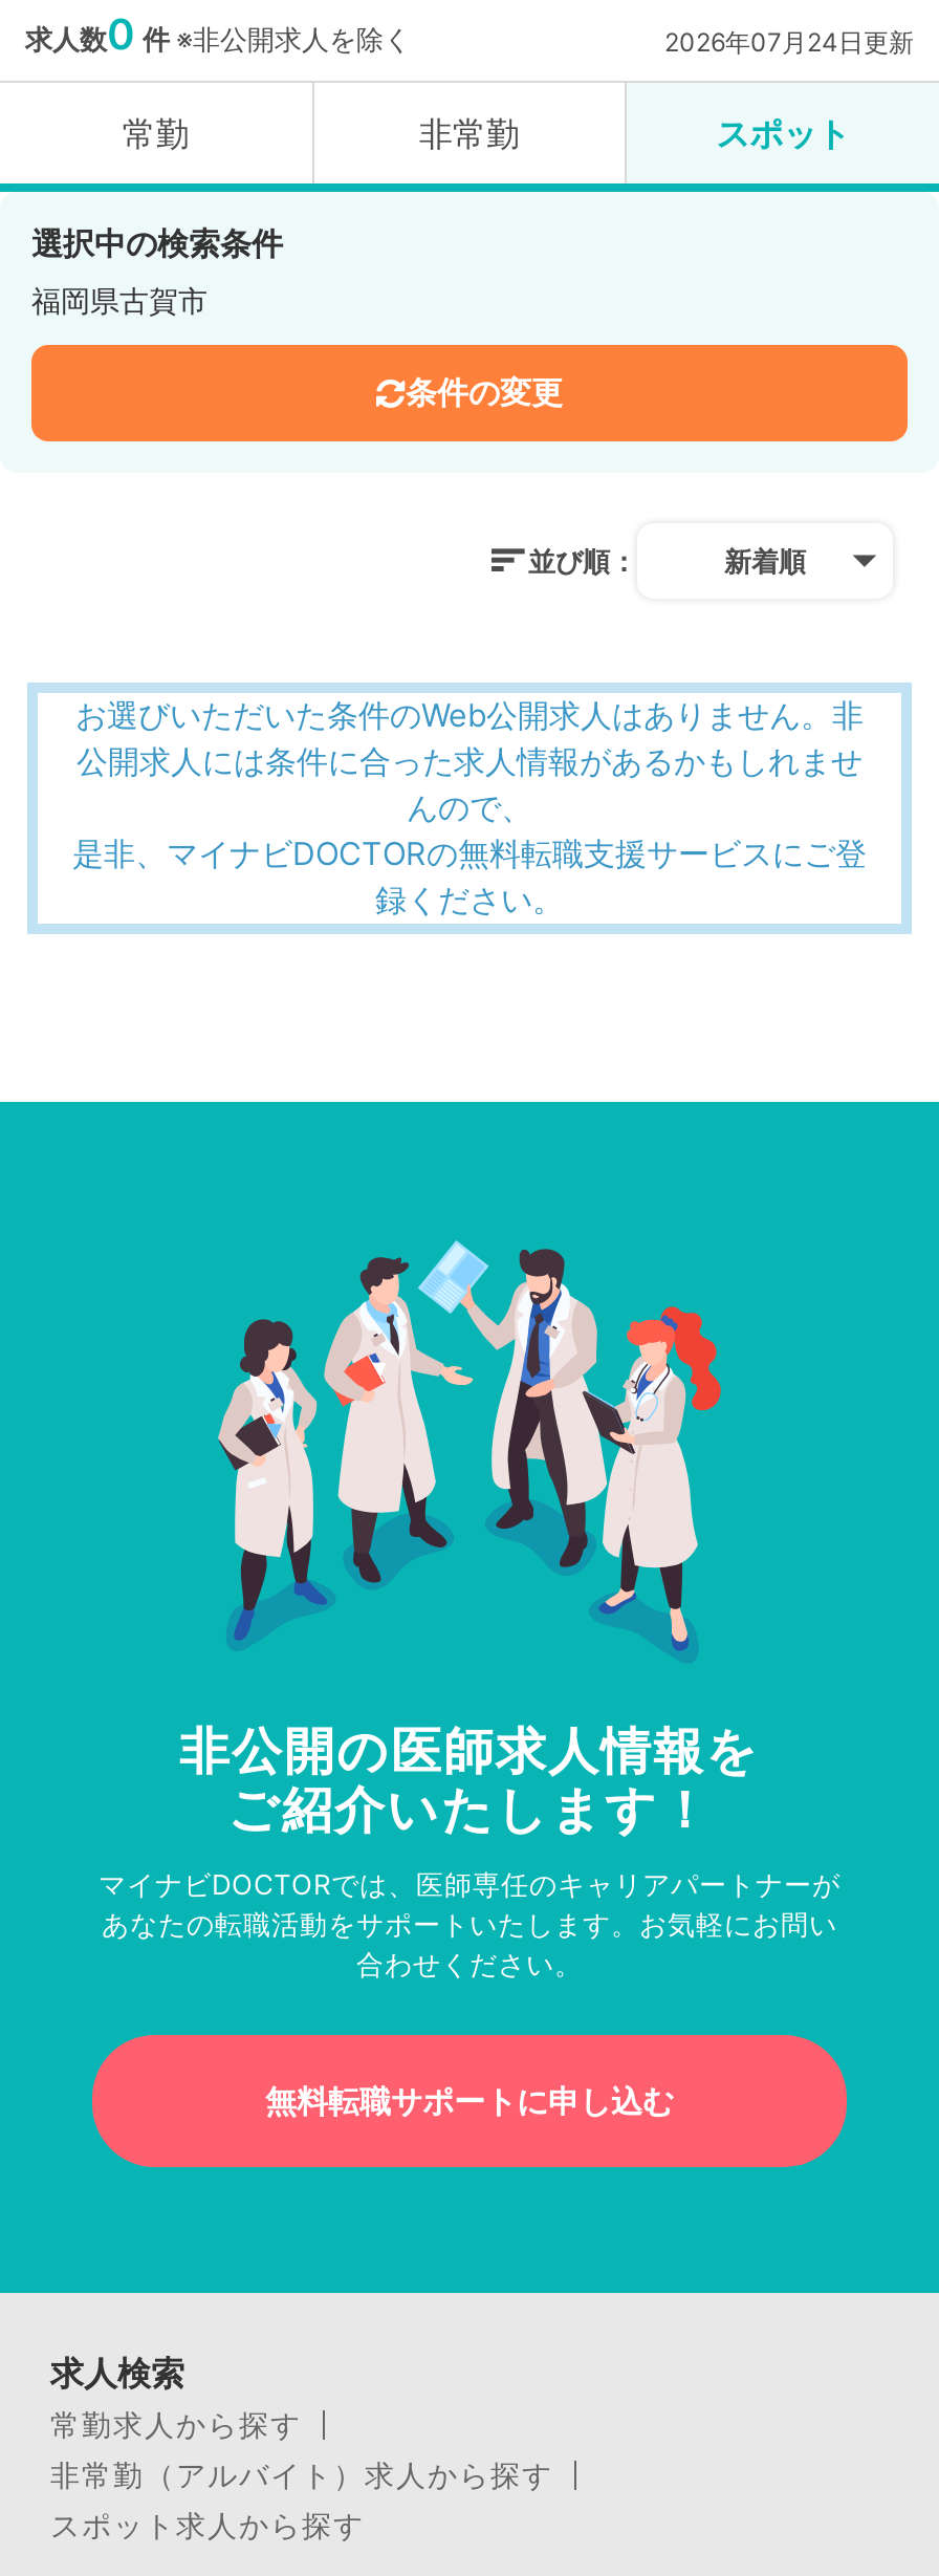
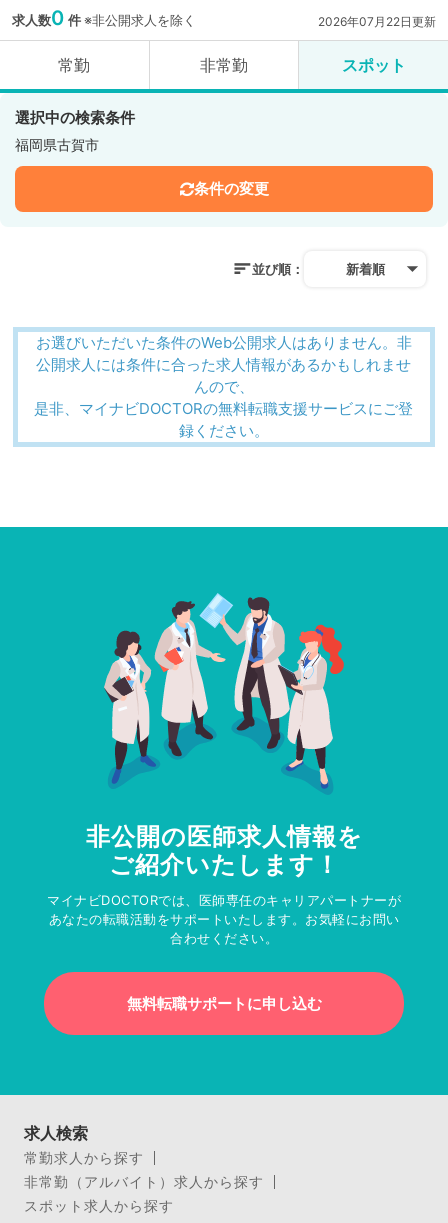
[664,26,914,58] 2026年07月24日更新 -> [318,14,436,29] 2026年07月22日更新

